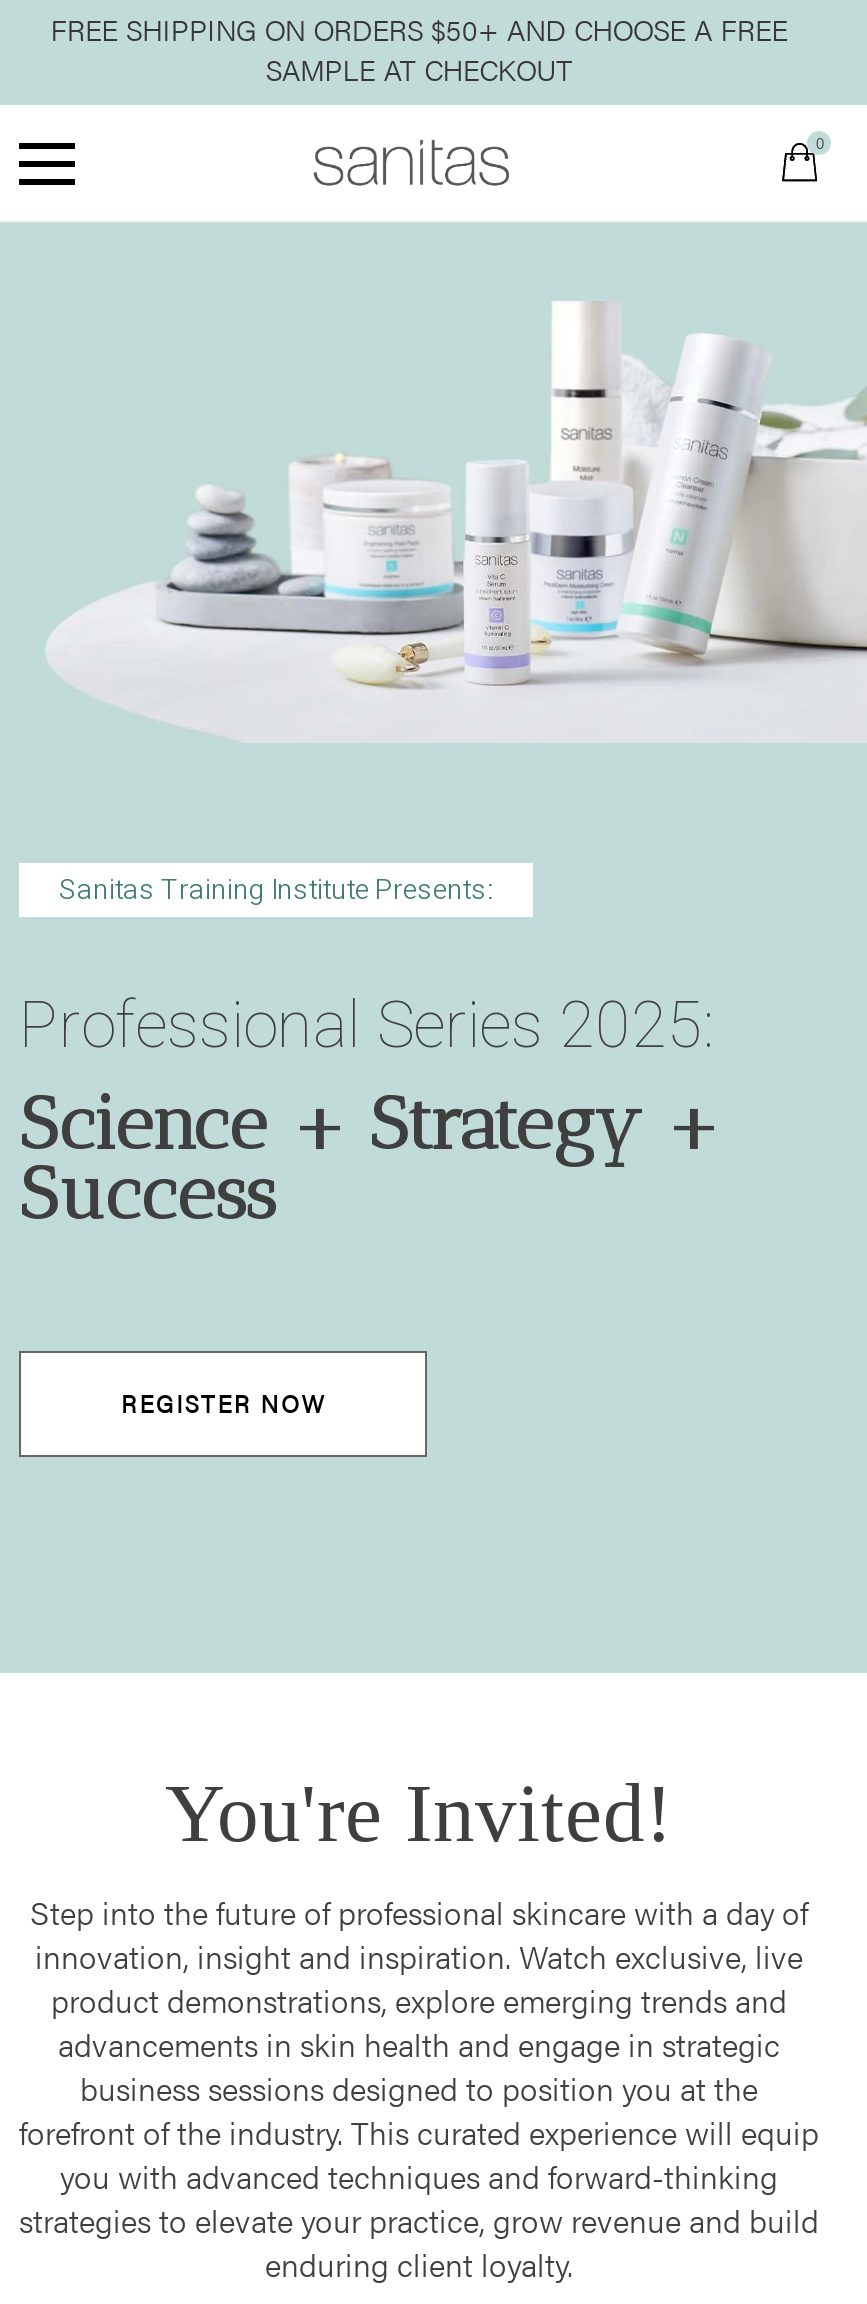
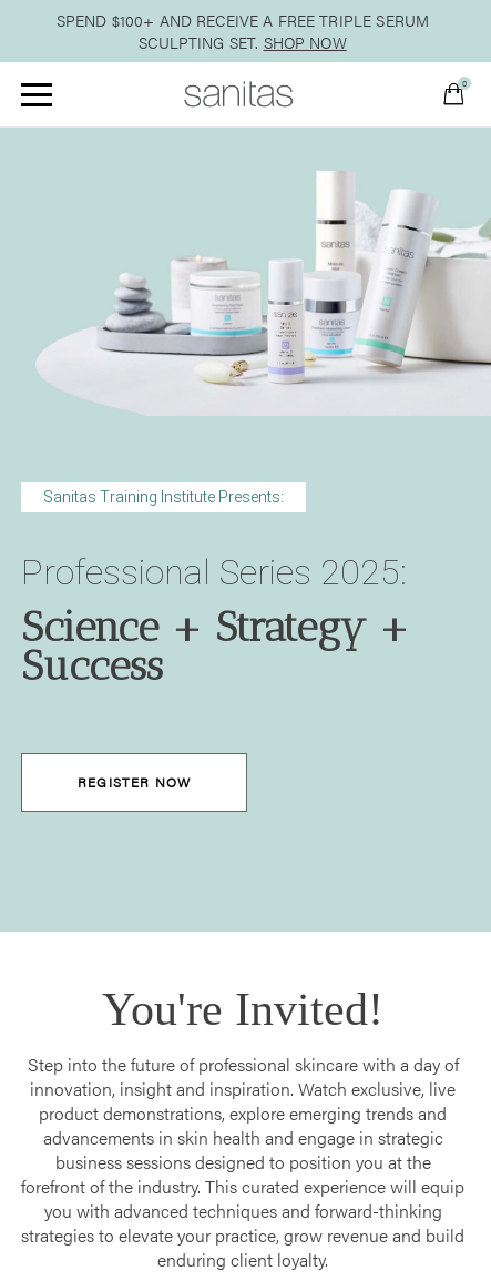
[50,9,788,89] FREE SHIPPING ON ORDERS $50+ AND CHOOSE A FREE | SAMPLE AT CHECKOUT -> [56,9,429,53] SPEND $100+ AND RECEIVE A FREE TRIPLE SERUM | SCULPTING SET. SHOP NOW

